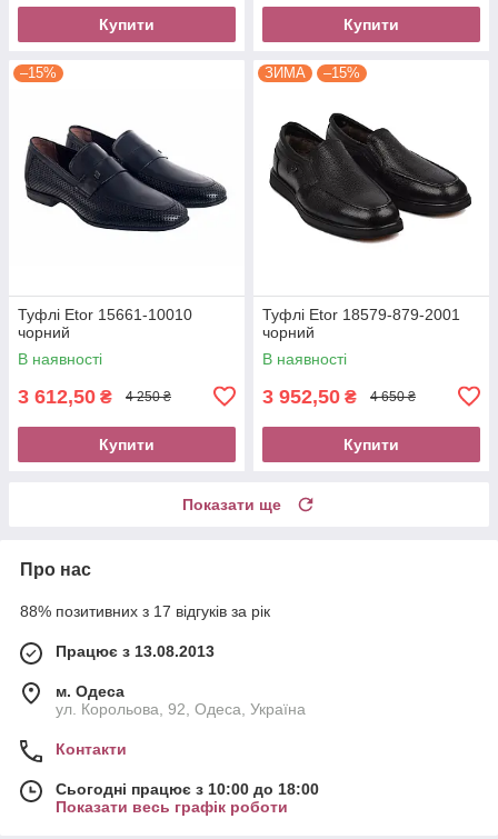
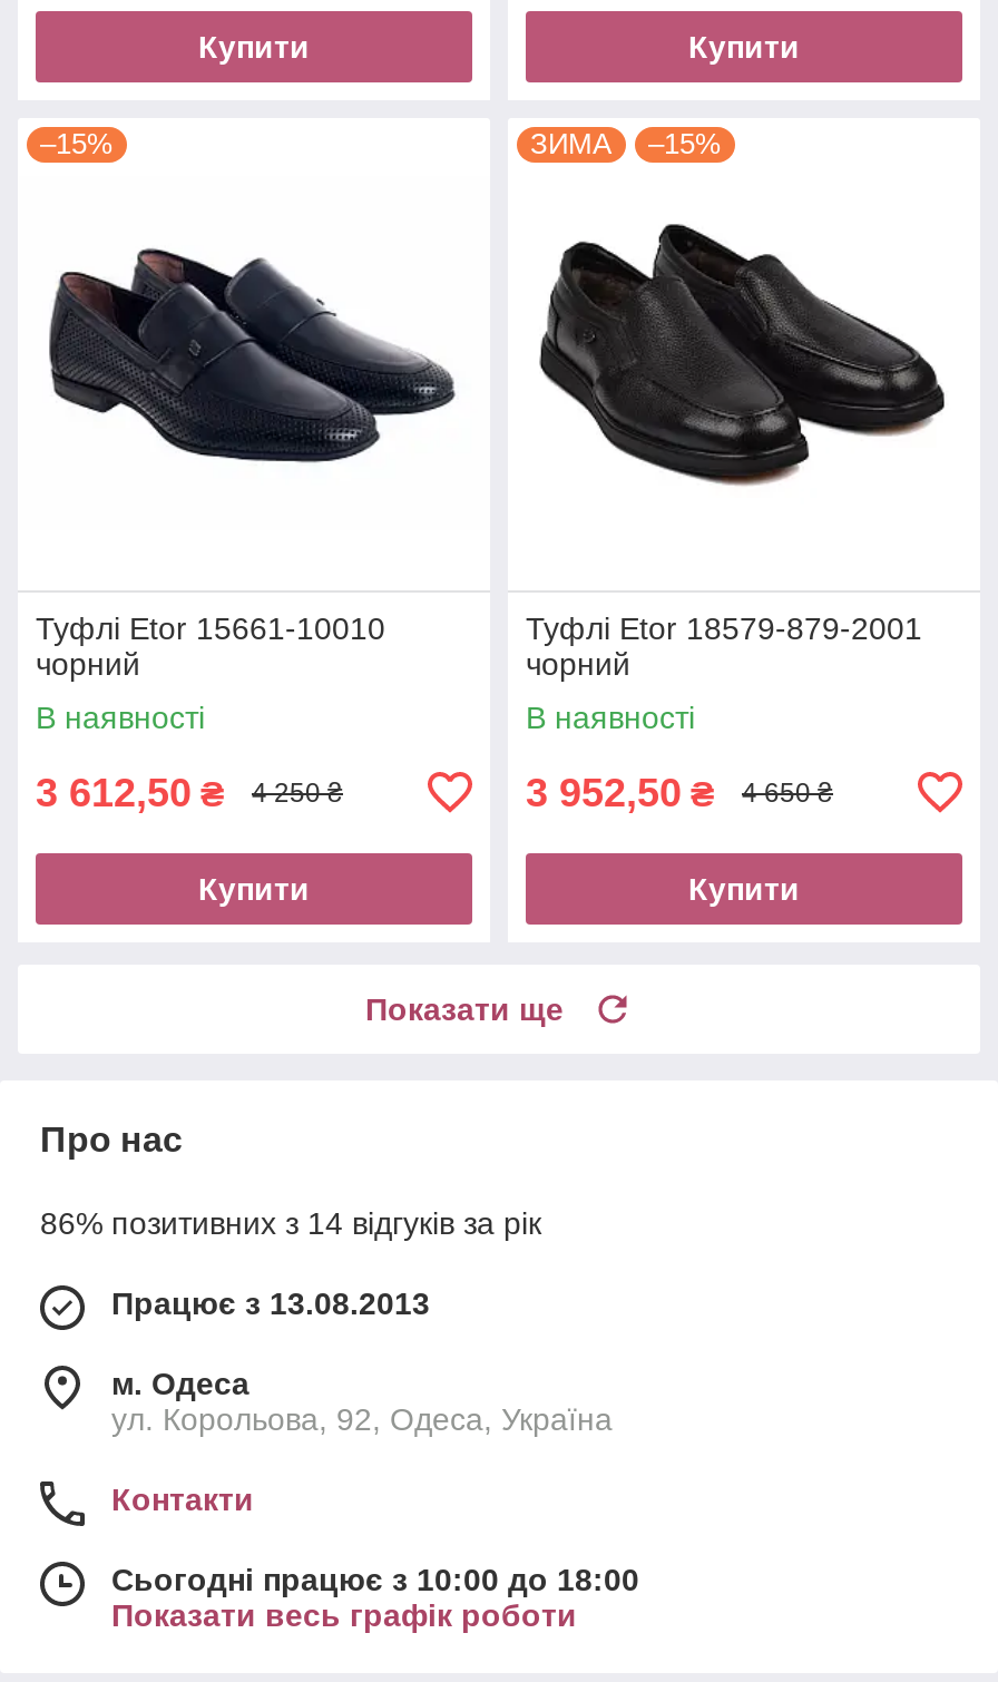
[20,602,270,620] 88% позитивних з 17 відгуків за рік -> [40,1205,541,1240] 86% позитивних з 14 відгуків за рік

